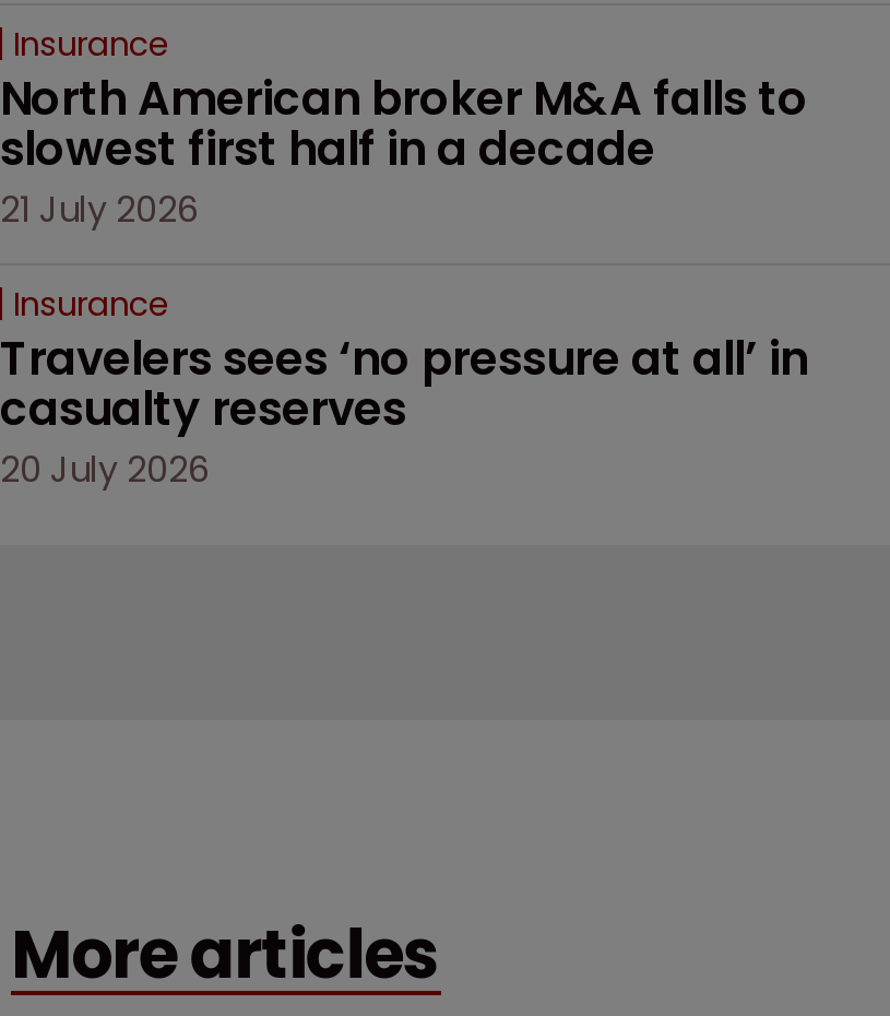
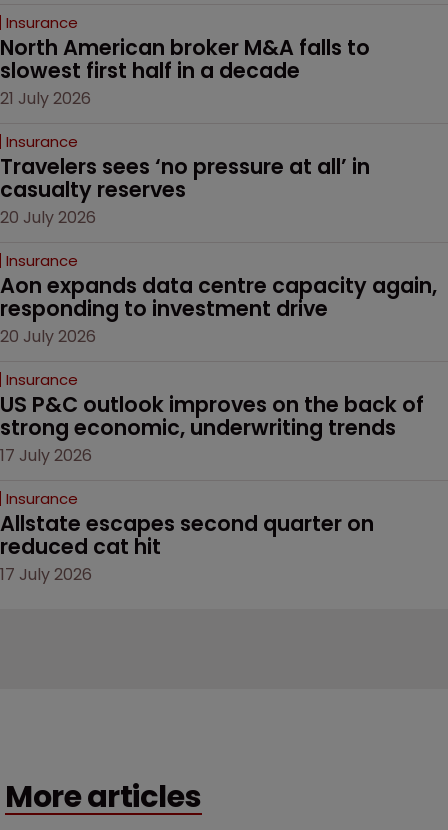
none -> [0,250,442,586] Insurance | Aon expands data centre capacity again, | responding to investment drive | 20 July 2026 | Insurance | US P&C outlook improves on the back of | strong economic, underwriting trends | 17 July 2026 | Insurance | Allstate escapes second quarter on | reduced cat hit | 17 July 2026

